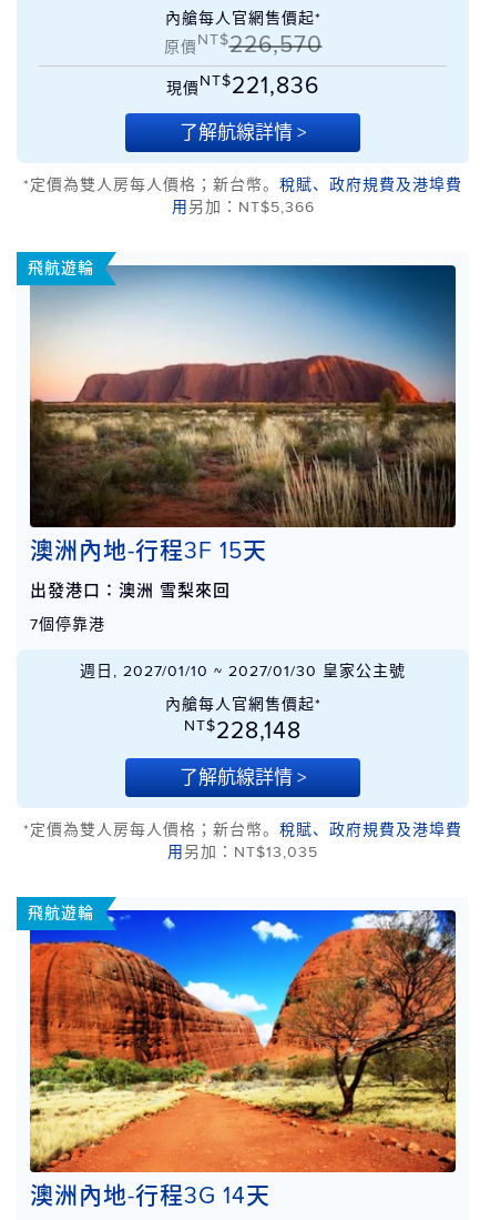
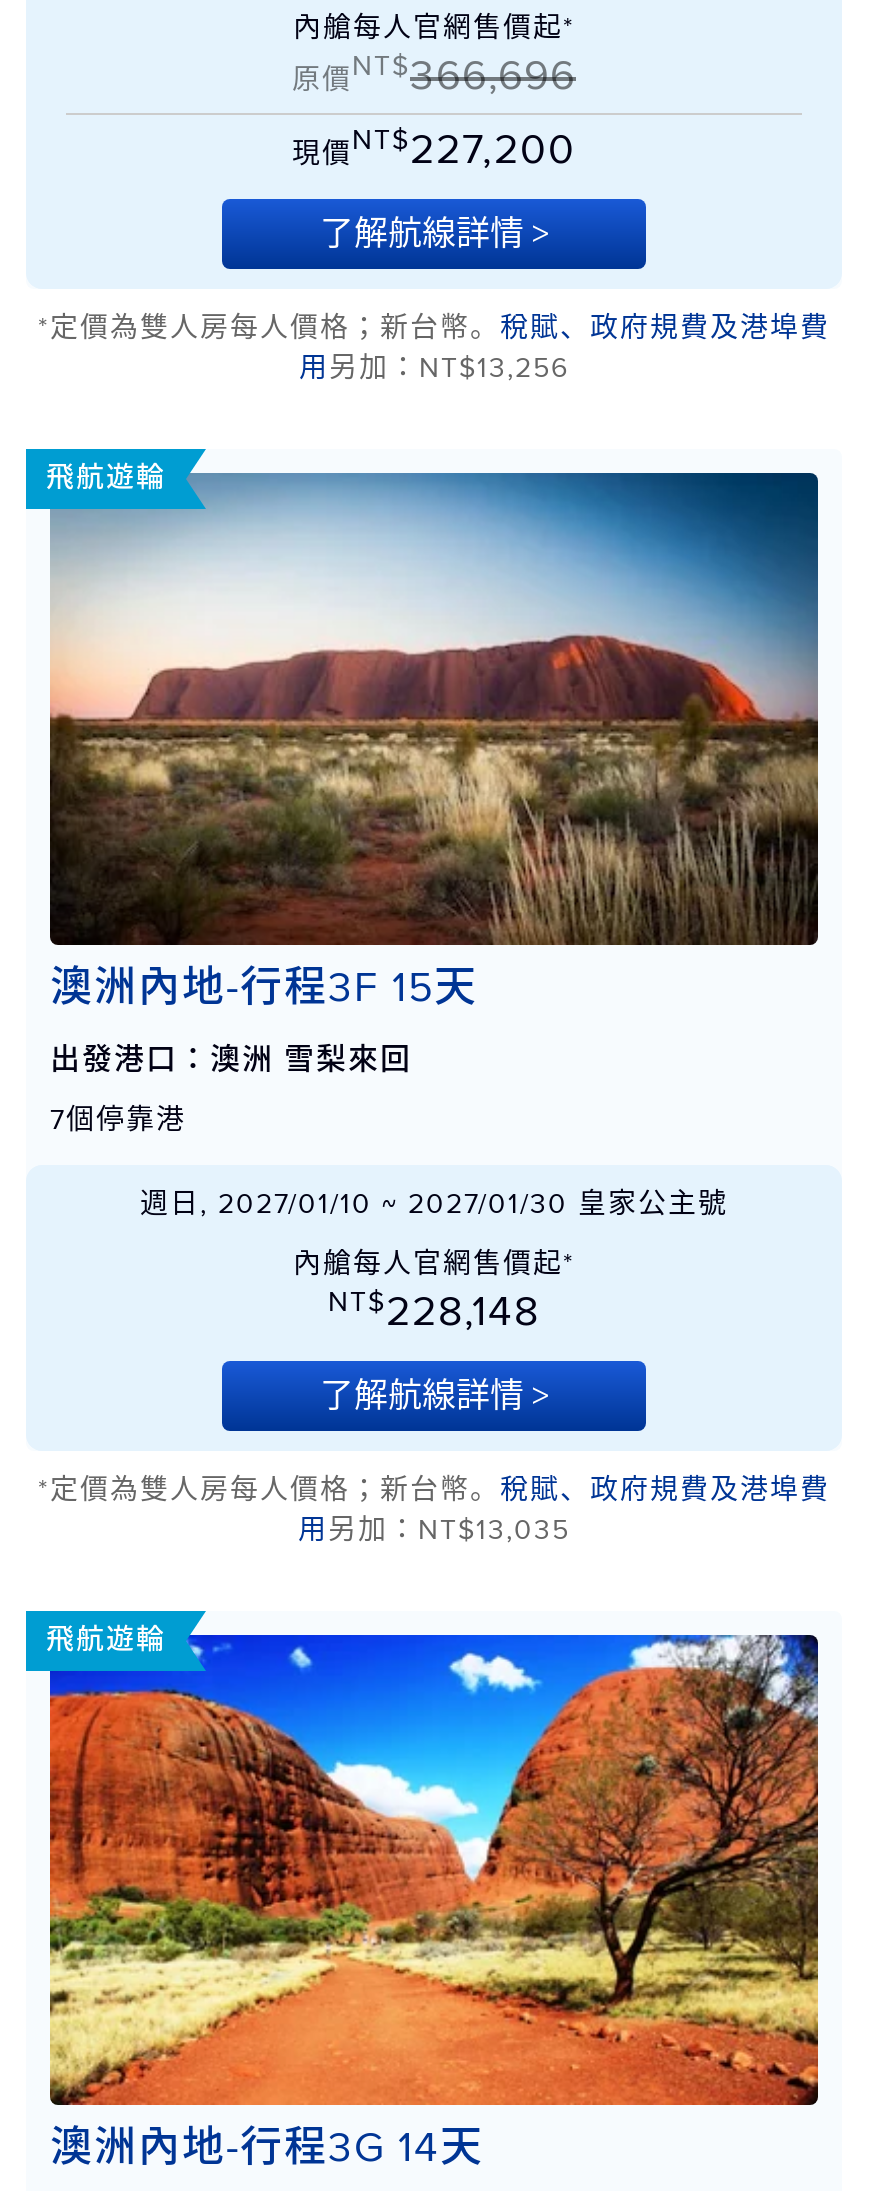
[164,30,322,59] 原價NT$226,570 -> [292,49,576,101] 原價NT$366,696
[166,71,319,100] 現價NT$221,836 -> [292,123,576,175] 現價NT$227,200
[171,198,314,217] 用另加：NT$5,366 -> [299,351,569,385] 用另加：NT$13,256

